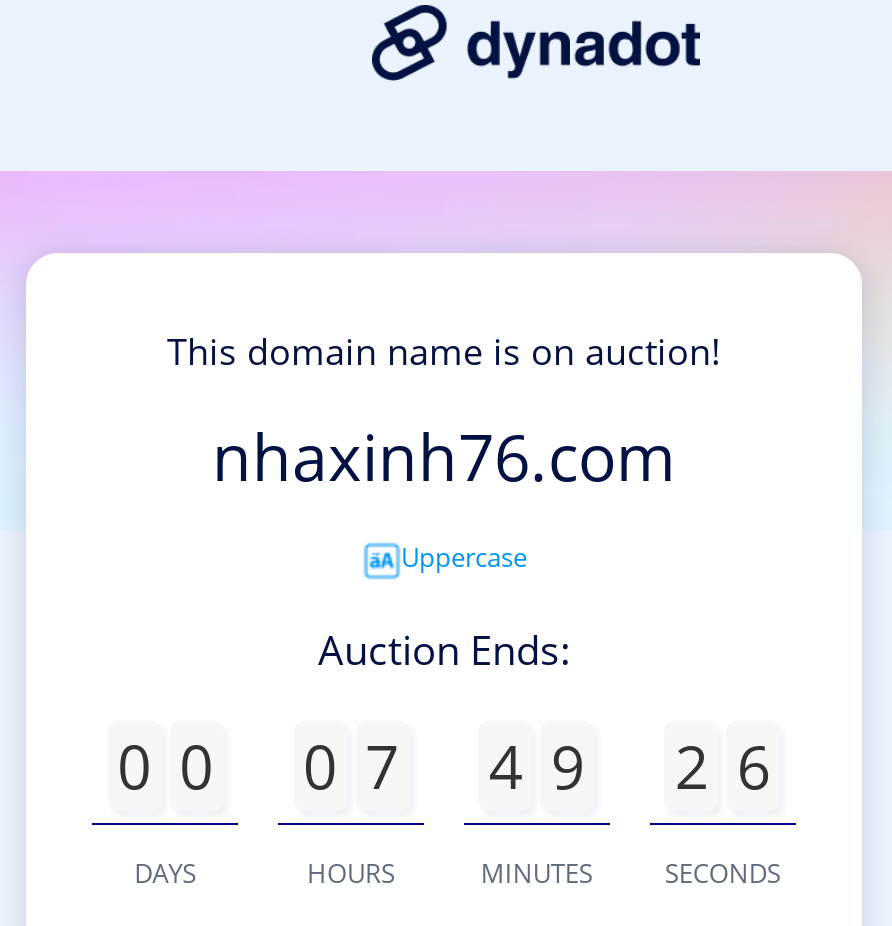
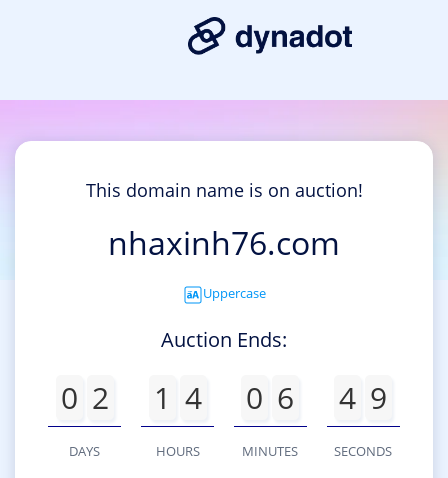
[117,725,213,807] 0 0 -> [61,377,109,418] 0 2
[303,725,399,807] 0 7 -> [153,377,201,418] 1 4
[489,725,585,807] 4 9 -> [246,377,294,418] 0 6
[675,725,771,807] 2 6 -> [339,377,387,418] 4 9

